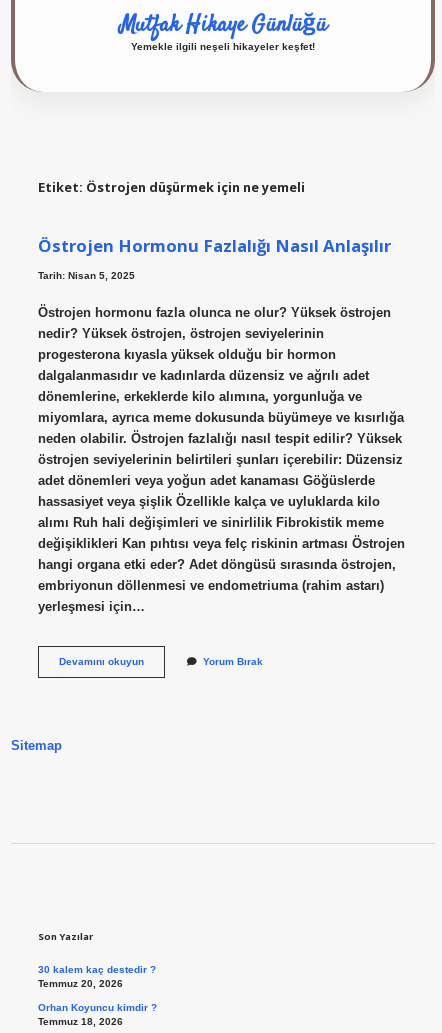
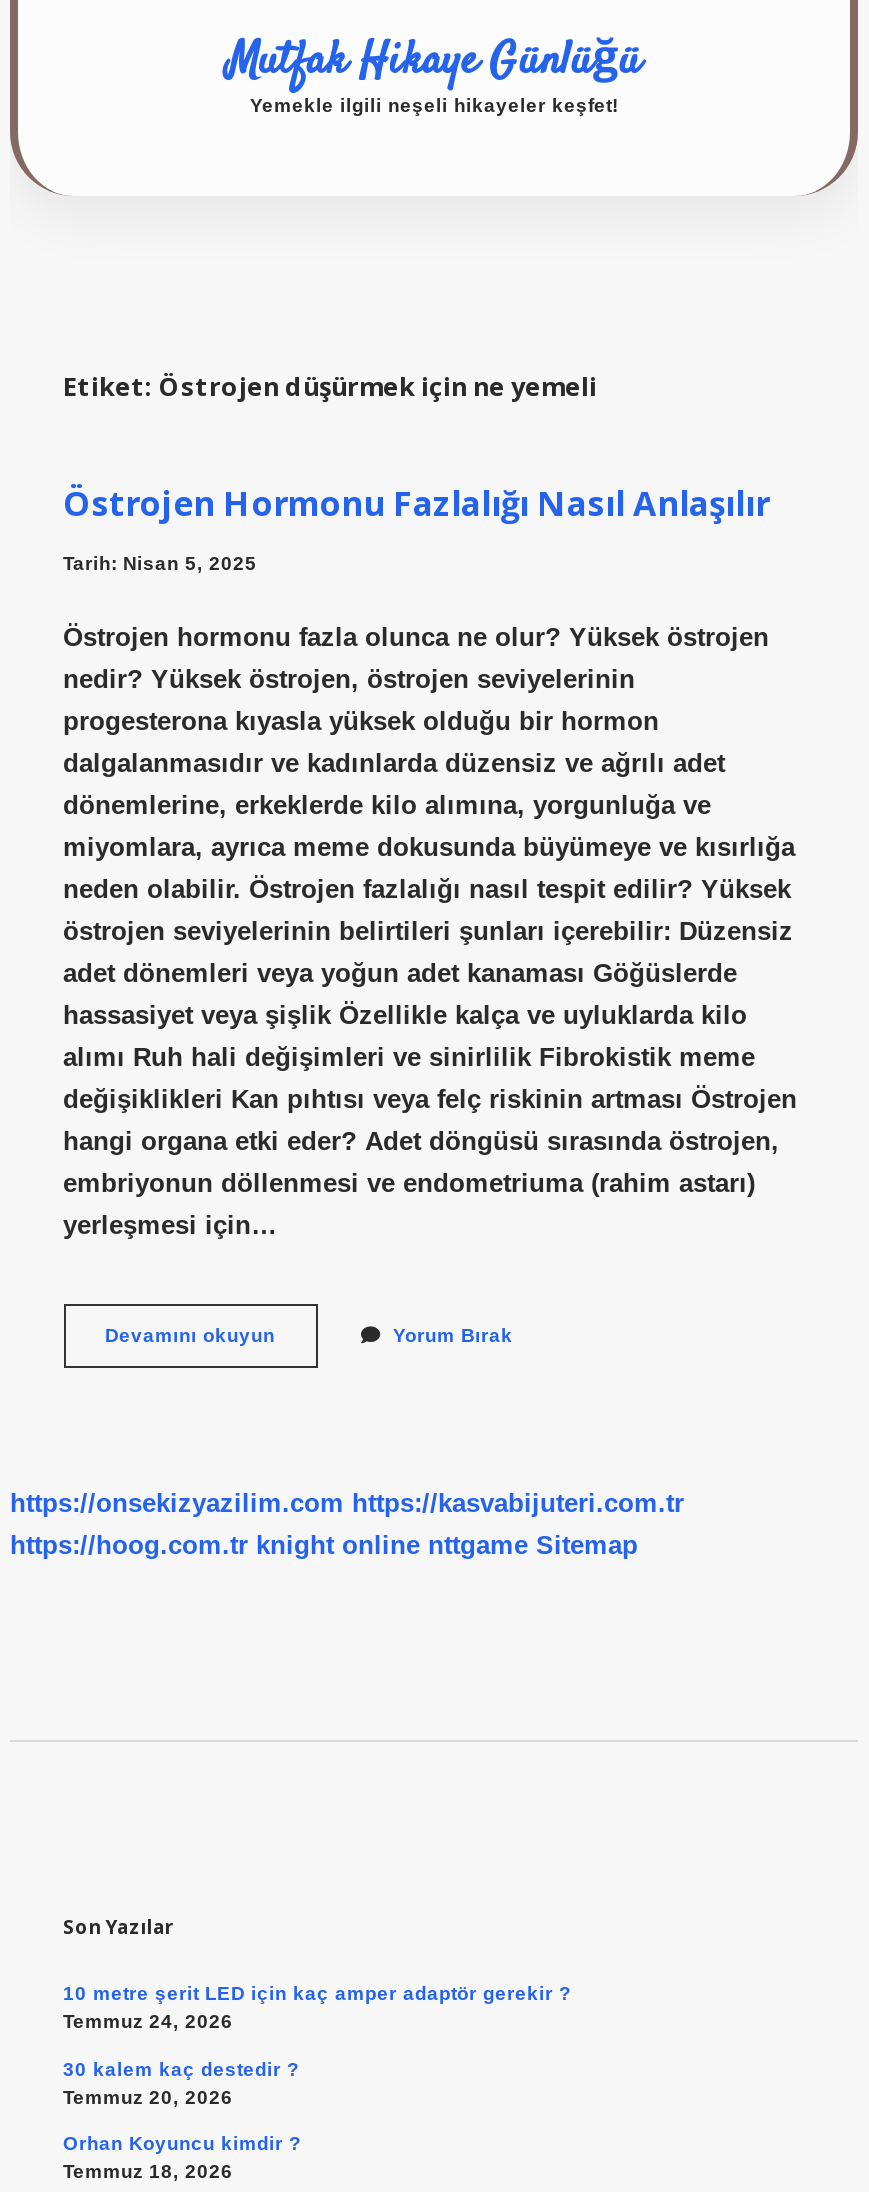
[11,738,62,753] Sitemap -> [10,1489,684,1561] https://onsekizyazilim.com https://kasvabijuteri.com.tr | https://hoog.com.tr knight online nttgame Sitemap
none -> [63,1983,571,2033] 10 metre şerit LED için kaç amper adaptör gerekir ? | Temmuz 24, 2026

